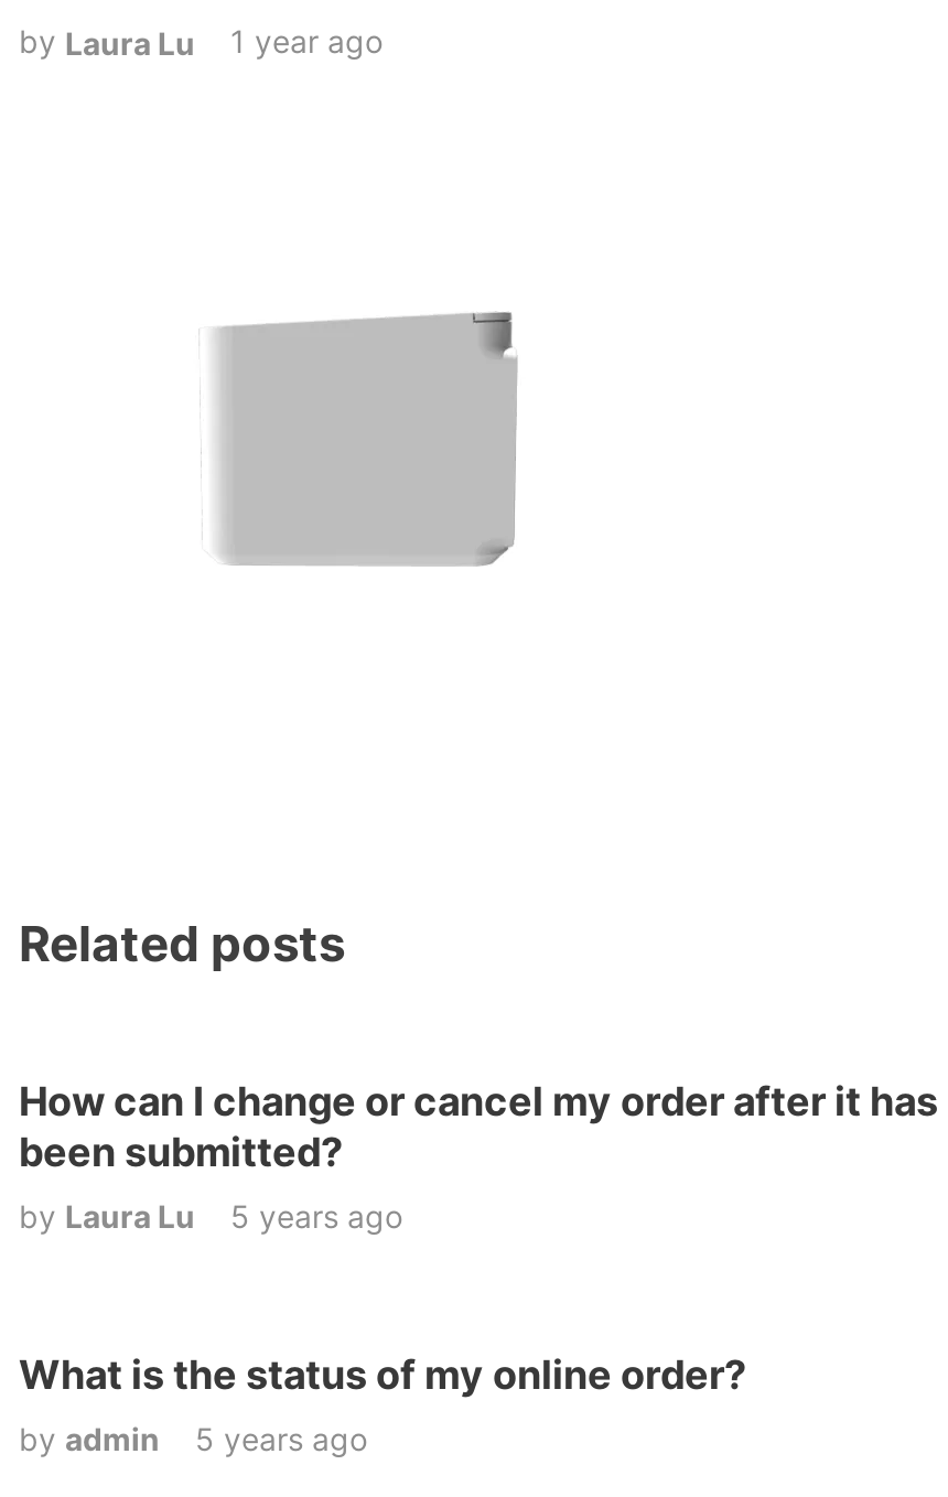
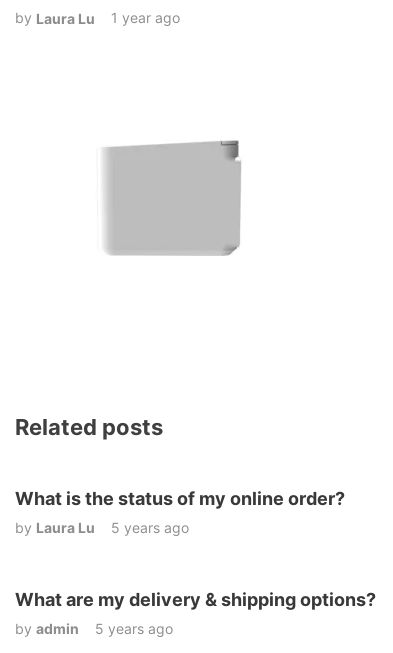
[19,1079,938,1176] How can I change or cancel my order after it has | been submitted? -> none
none -> [15,589,376,610] What are my delivery & shipping options?
moved [19,1352,746,1398] -> [15,488,345,509]: What is the status of my online order?

